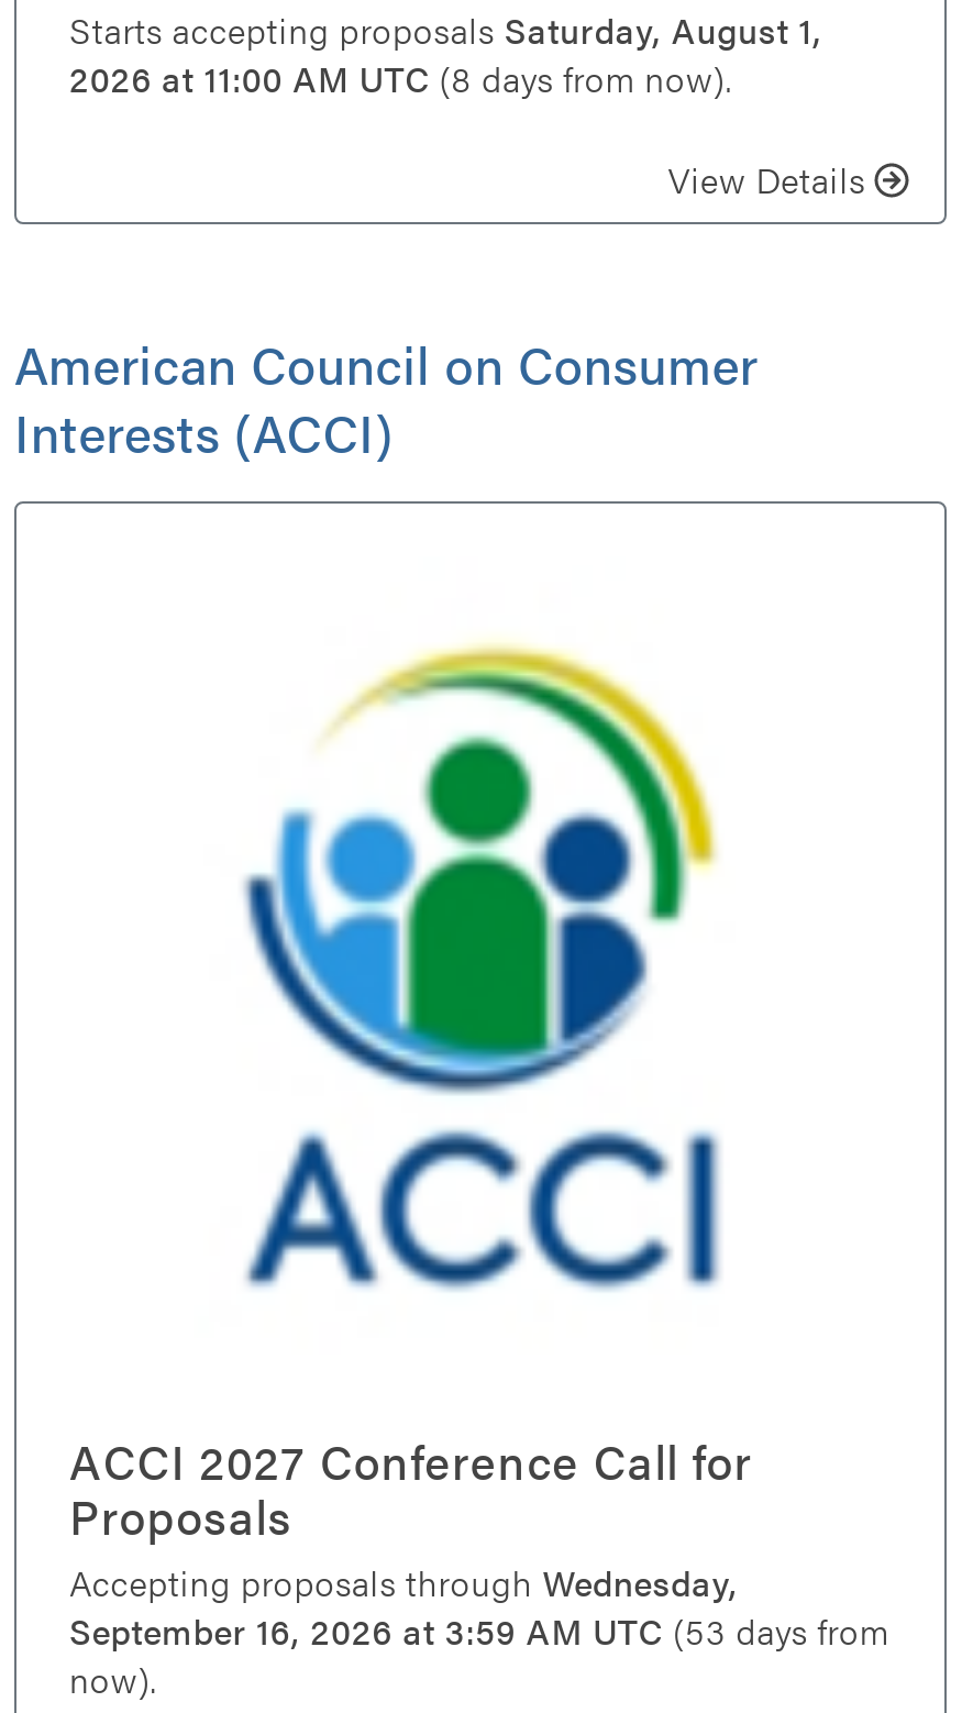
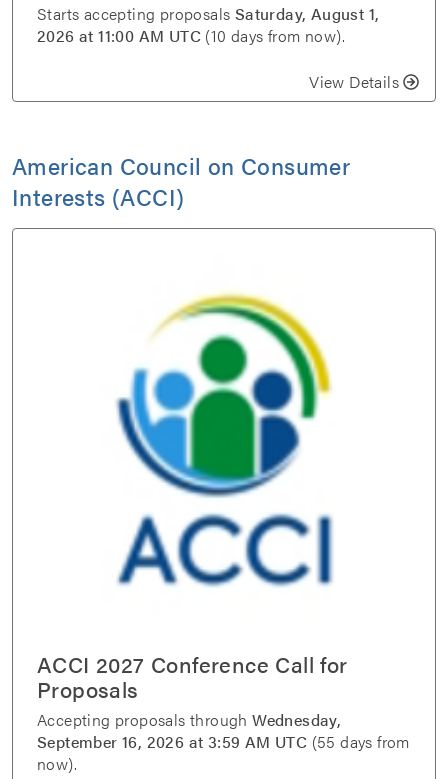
[69,53,732,103] 2026 at 11:00 AM UTC (8 days from now). -> [37,24,345,47] 2026 at 11:00 AM UTC (10 days from now).
[69,1605,889,1656] September 16, 2026 at 3:59 AM UTC (53 days from -> [37,730,410,753] September 16, 2026 at 3:59 AM UTC (55 days from

